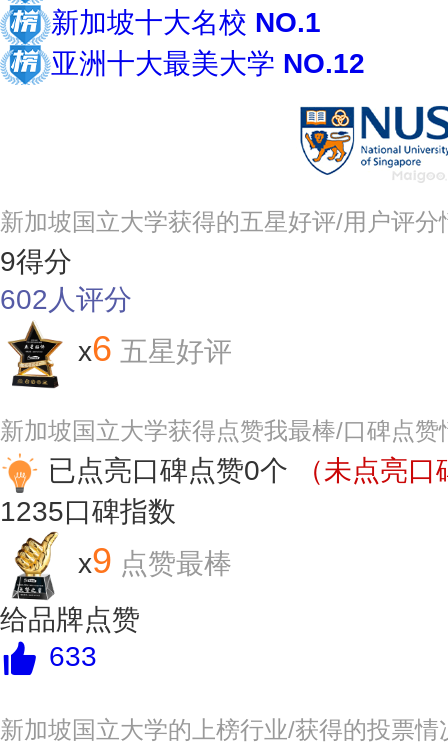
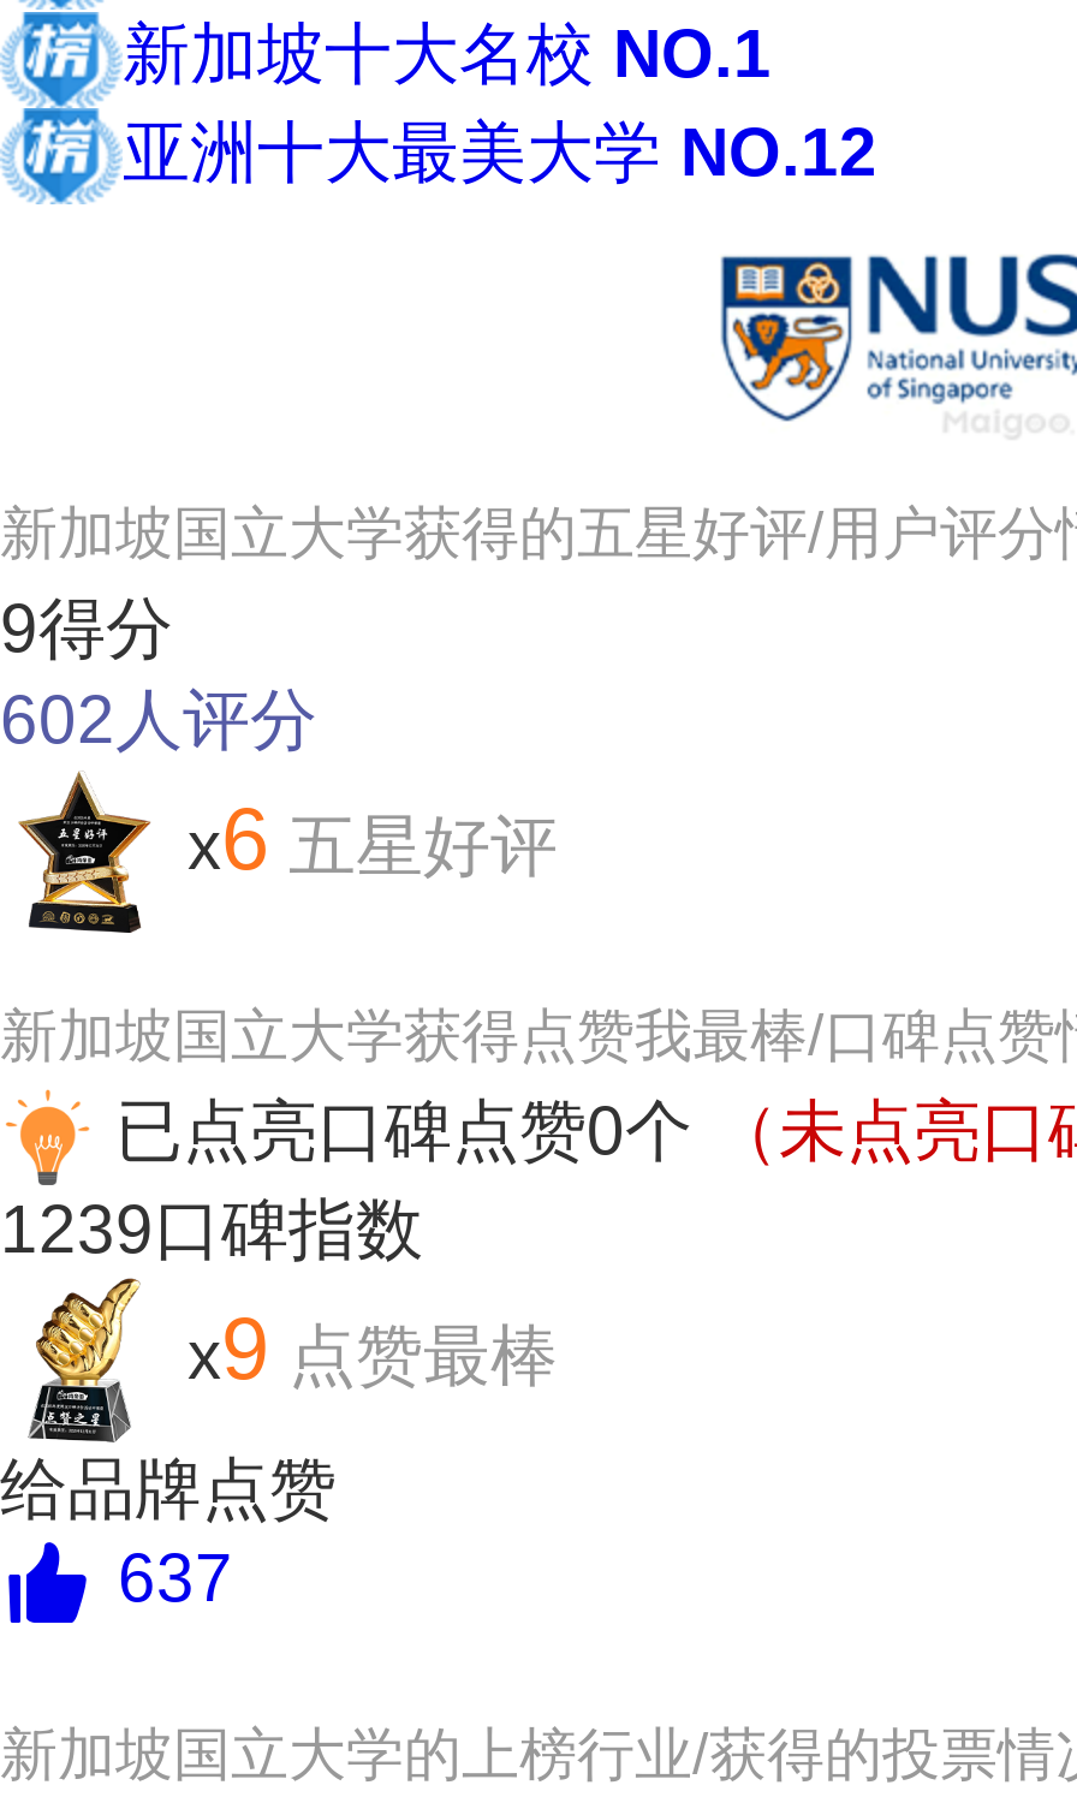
[0,496,176,527] 1235口碑指数 -> [0,1192,423,1267] 1239口碑指数
[49,641,97,672] 633 -> [118,1540,233,1615] 637

